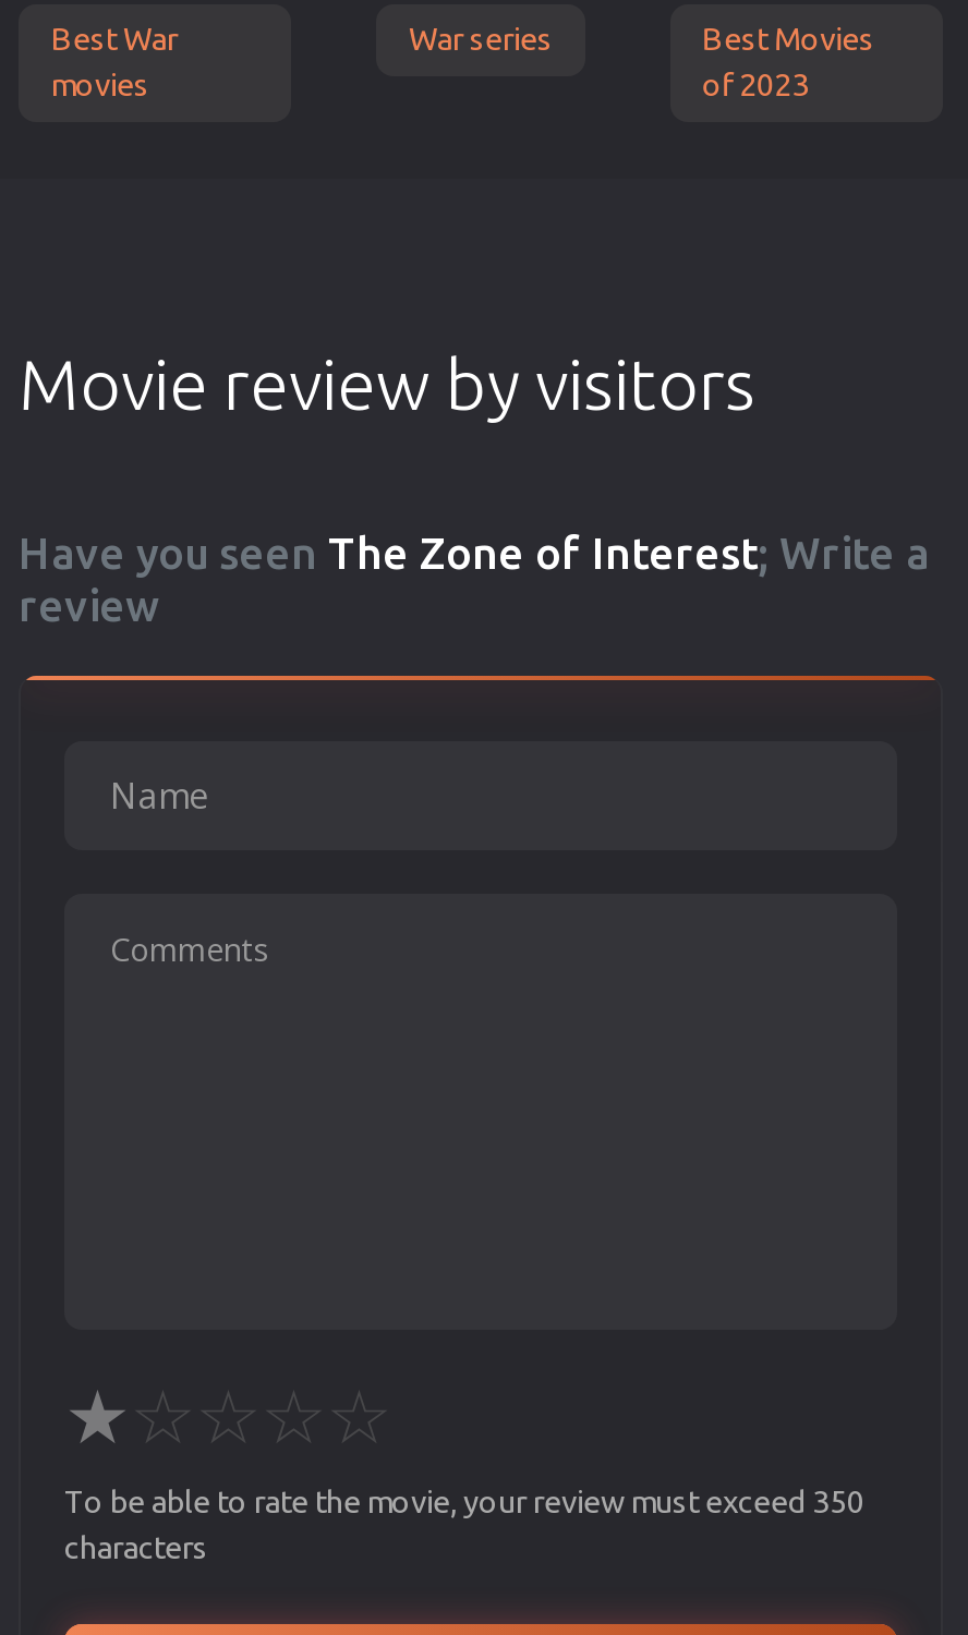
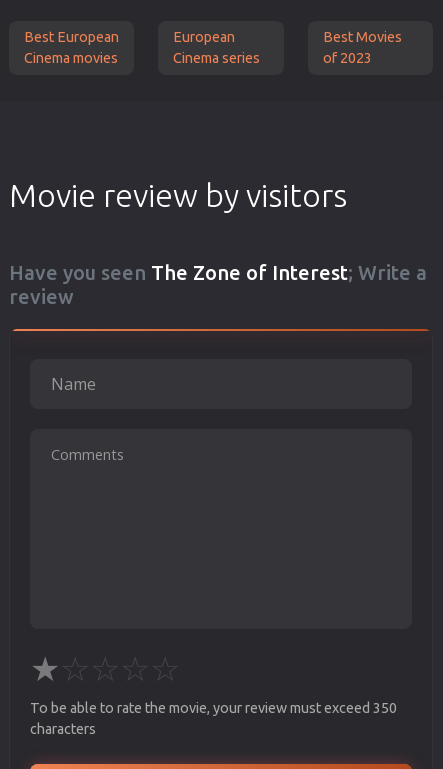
[51,21,178,101] Best War | movies -> [24,28,119,65] Best European | Cinema movies
[409,21,553,56] War series -> [173,28,260,65] European | Cinema series

